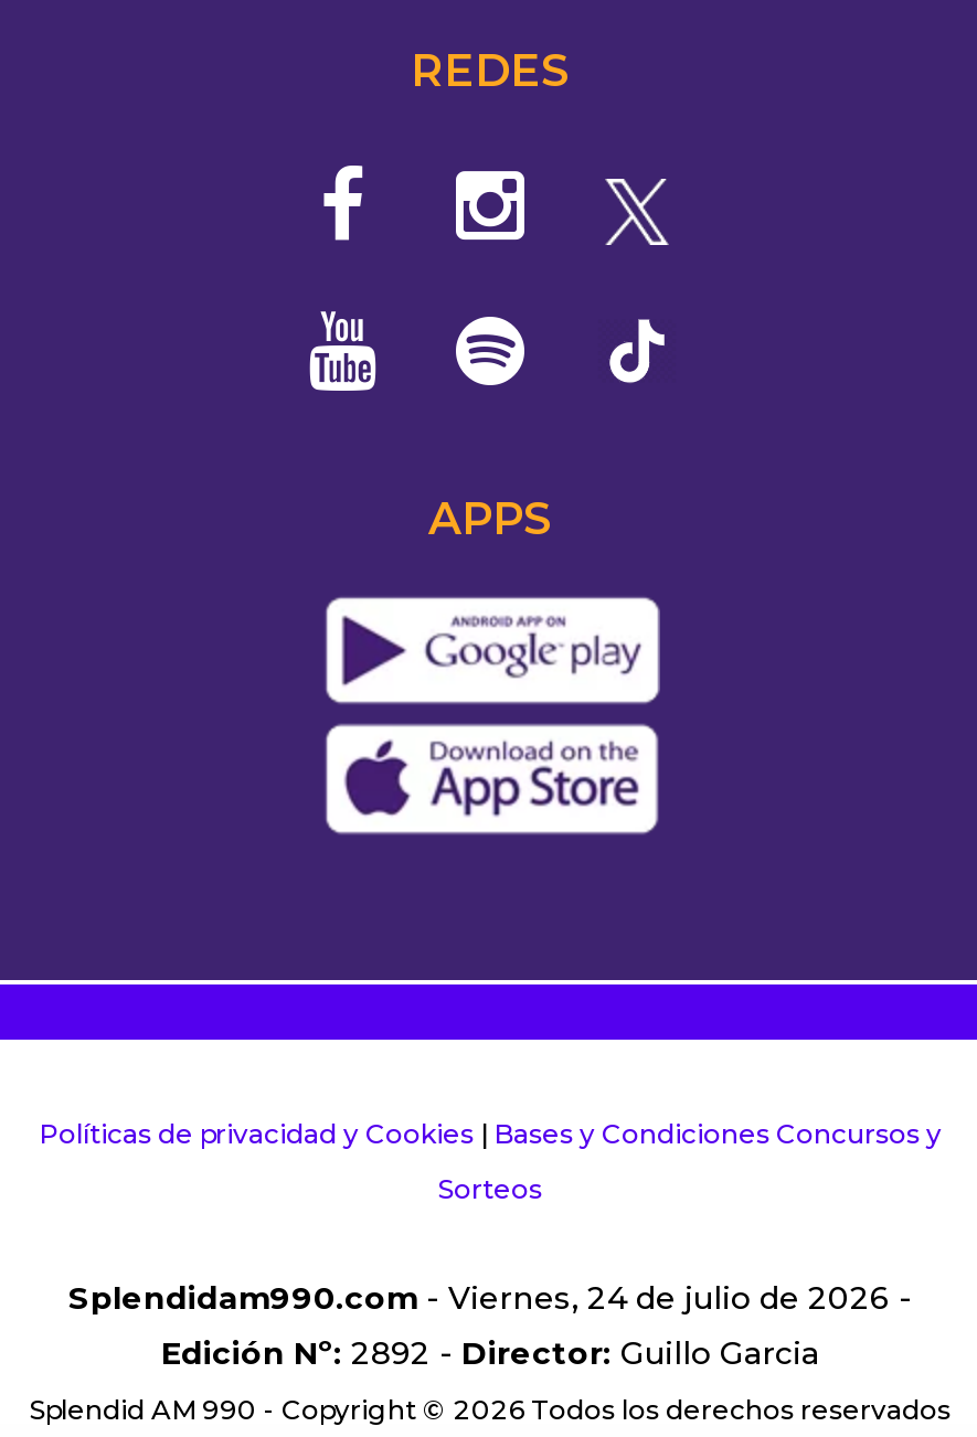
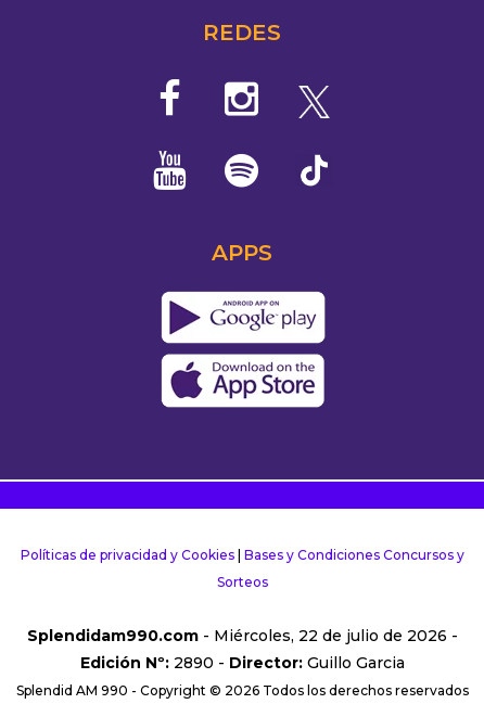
[68,1278,912,1318] Splendidam990.com - Viernes, 24 de julio de 2026 - -> [27,626,457,646] Splendidam990.com - Miércoles, 22 de julio de 2026 -
[161,1333,819,1373] Edición Nº: 2892 - Director: Guillo Garcia -> [80,653,404,673] Edición Nº: 2890 - Director: Guillo Garcia

